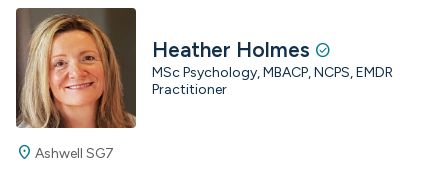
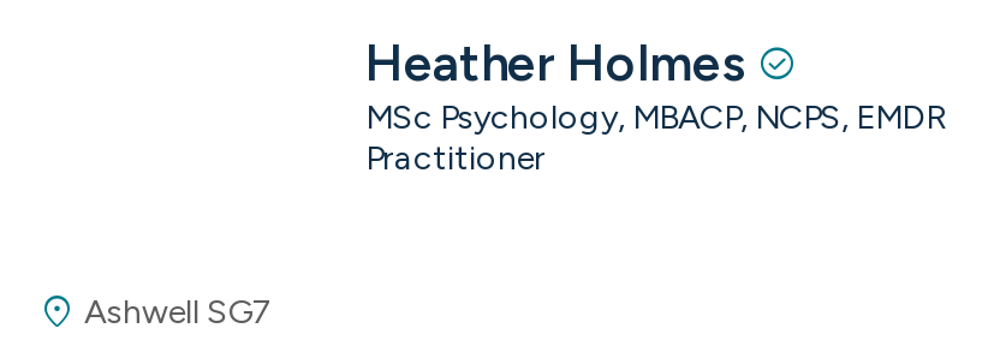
[15,7,137,129] [image] -> none

